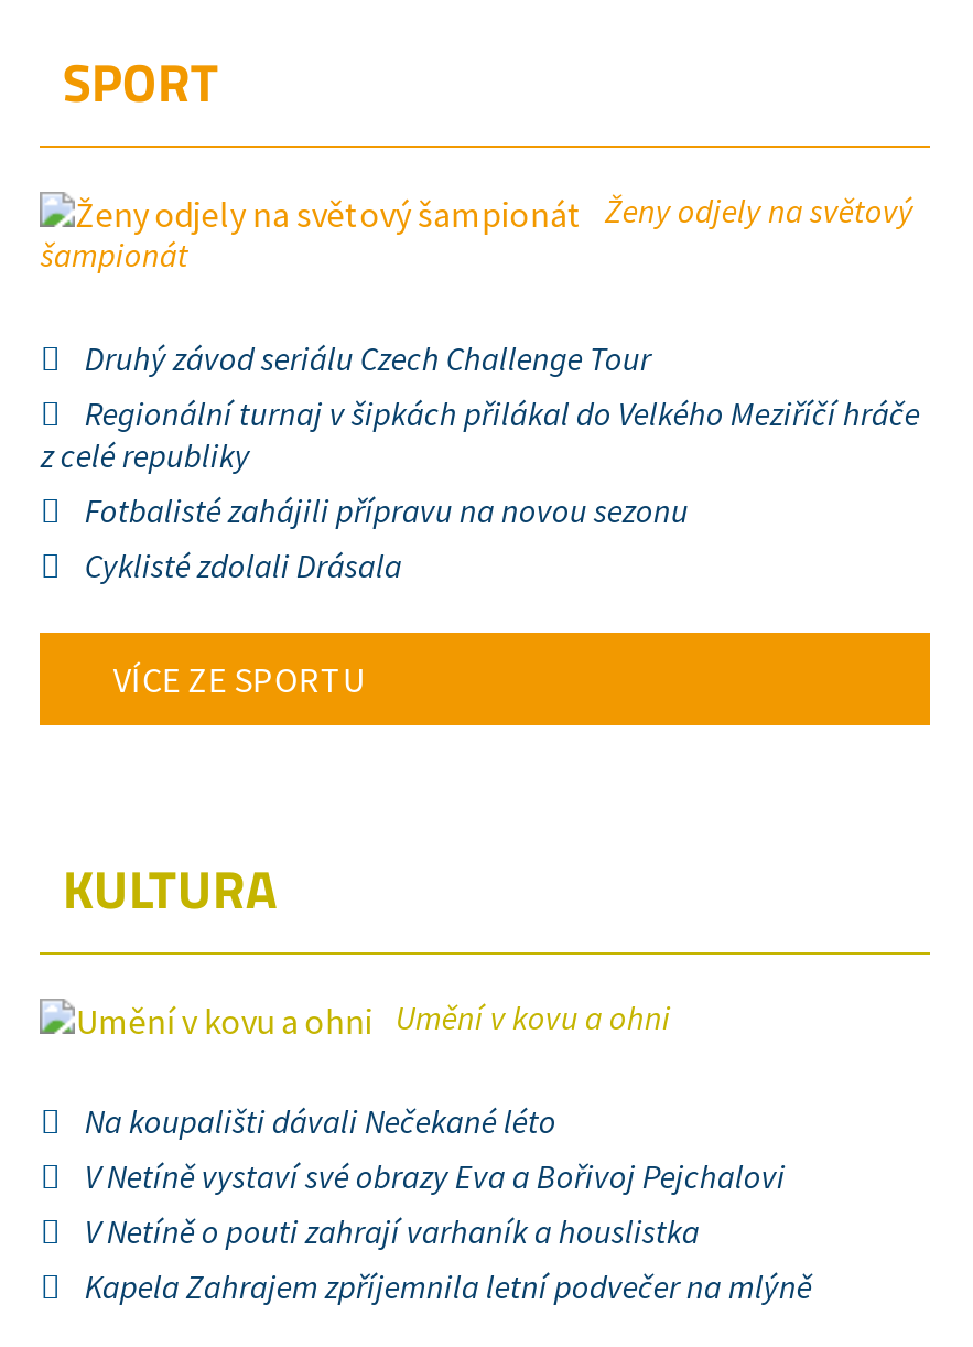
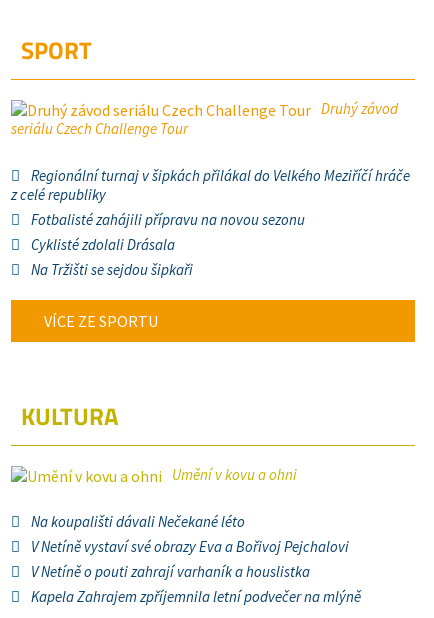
[41,190,913,379] Ženy odjely na světový | šampionát | Druhý závod seriálu Czech Challenge Tour -> [11,99,398,138] Druhý závod | seriálu Czech Challenge Tour
moved [41,392,920,586] -> [11,166,410,254]: Regionální turnaj v šipkách přilákal do Velkého Meziříčí hráče | z celé republiky | Fotbalisté zahájili přípravu na novou sezonu | Cyklisté zdolali Drásala
none -> [31,260,193,279] Na Tržišti se sejdou šipkaři

